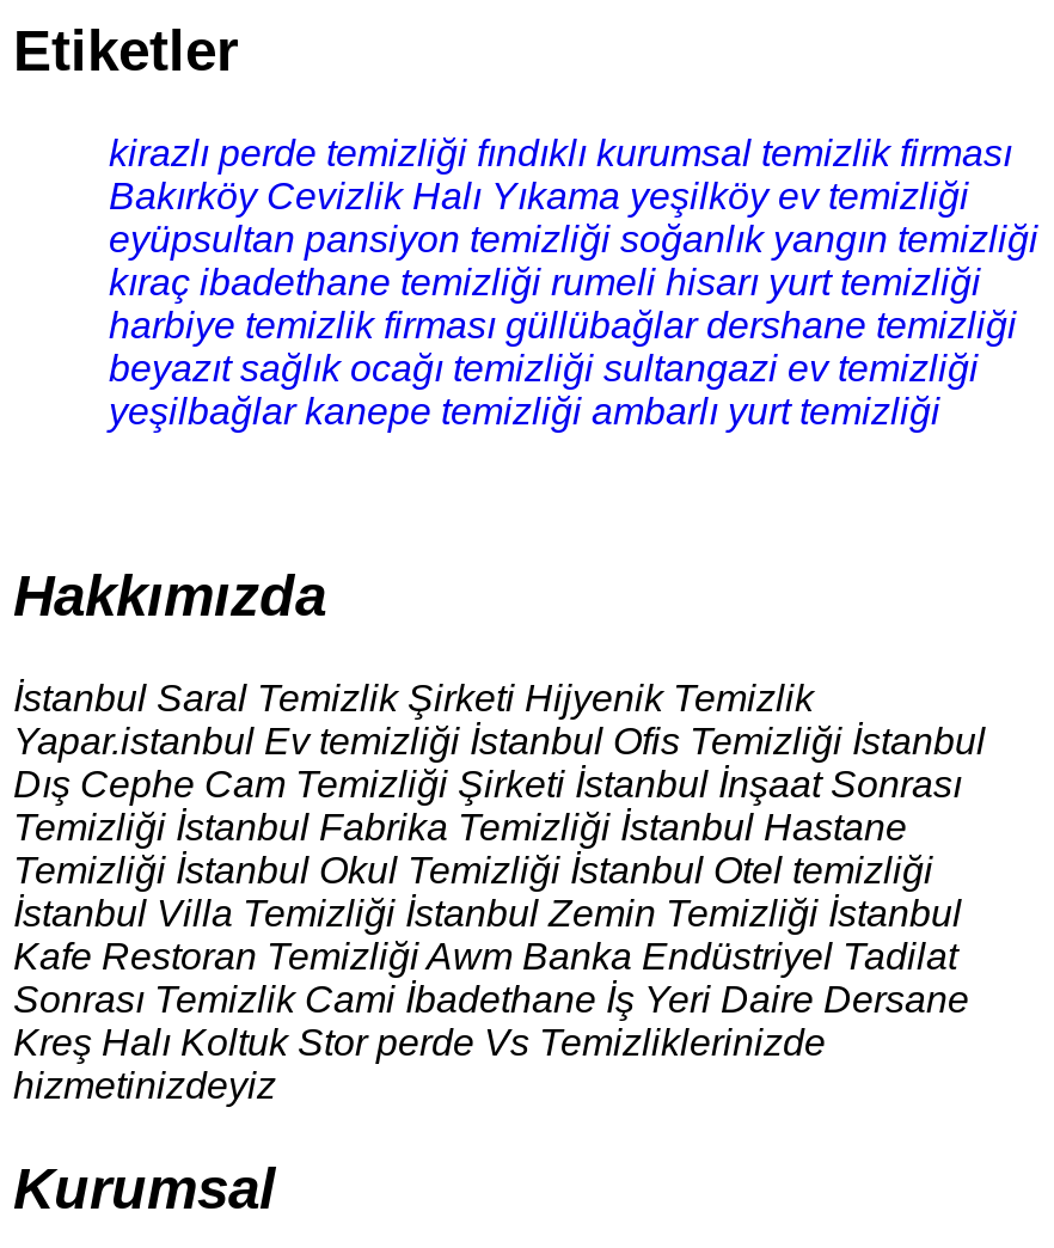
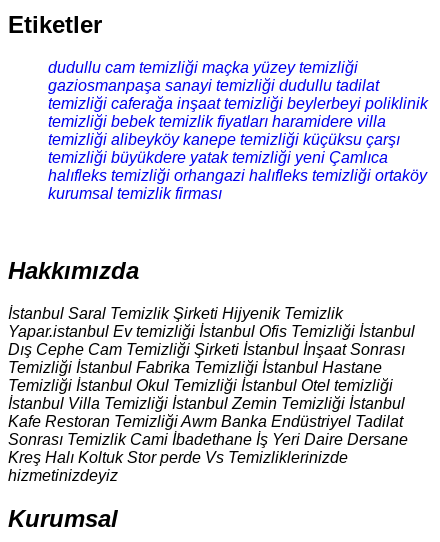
[109,133,1038,432] kirazlı perde temizliği fındıklı kurumsal temizlik firması | Bakırköy Cevizlik Halı Yıkama yeşilköy ev temizliği | eyüpsultan pansiyon temizliği soğanlık yangın temizliği | kıraç ibadethane temizliği rumeli hisarı yurt temizliği | harbiye temizlik firması güllübağlar dershane temizliği | beyazıt sağlık ocağı temizliği sultangazi ev temizliği | yeşilbağlar kanepe temizliği ambarlı yurt temizliği -> [48,59,428,202] dudullu cam temizliği maçka yüzey temizliği | gaziosmanpaşa sanayi temizliği dudullu tadilat | temizliği caferağa inşaat temizliği beylerbeyi poliklinik | temizliği bebek temizlik fiyatları haramidere villa | temizliği alibeyköy kanepe temizliği küçüksu çarşı | temizliği büyükdere yatak temizliği yeni Çamlıca | halıfleks temizliği orhangazi halıfleks temizliği ortaköy | kurumsal temizlik firması

